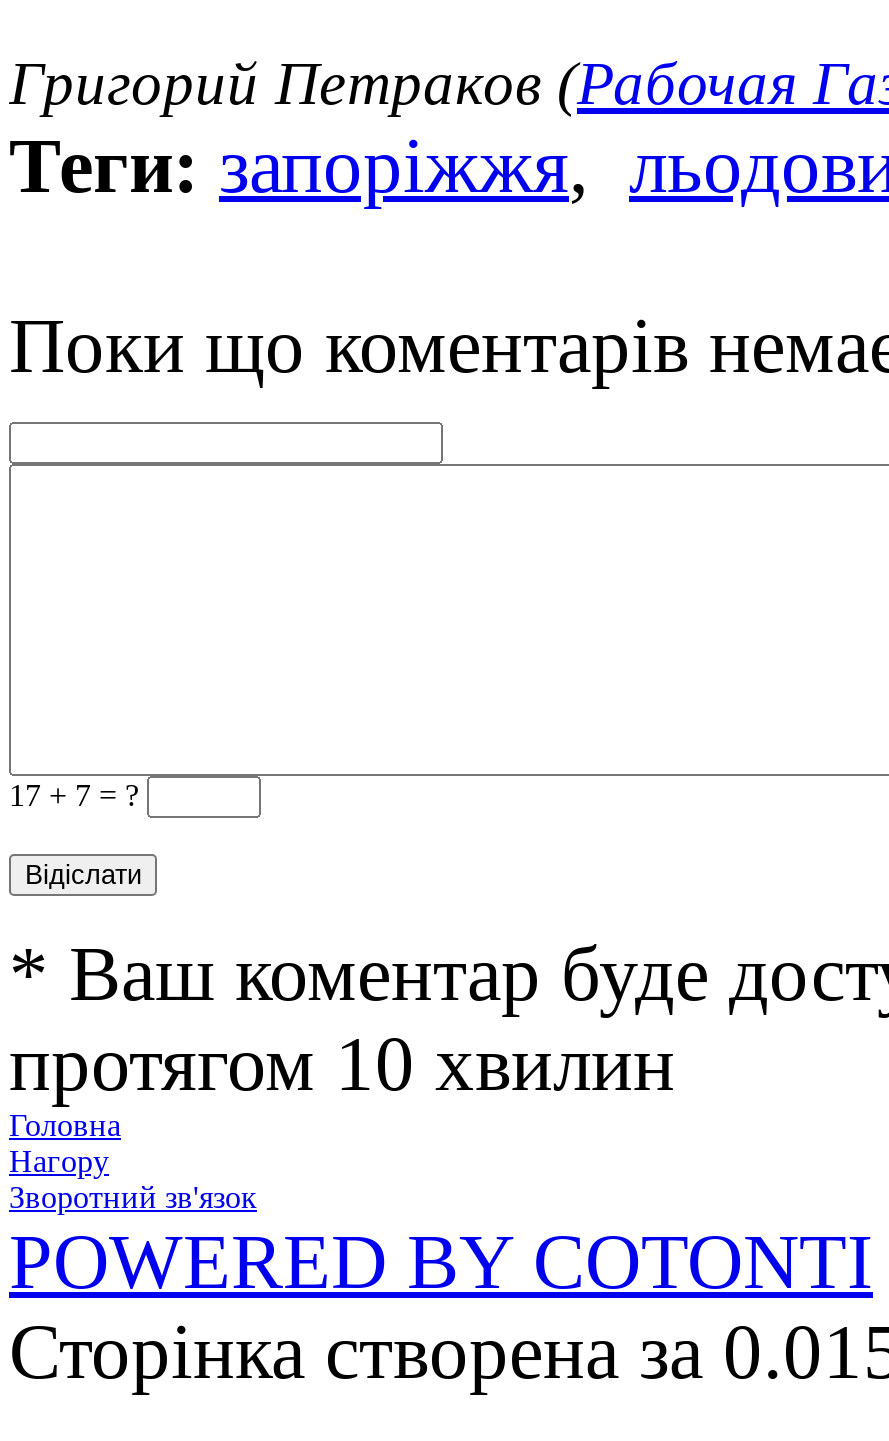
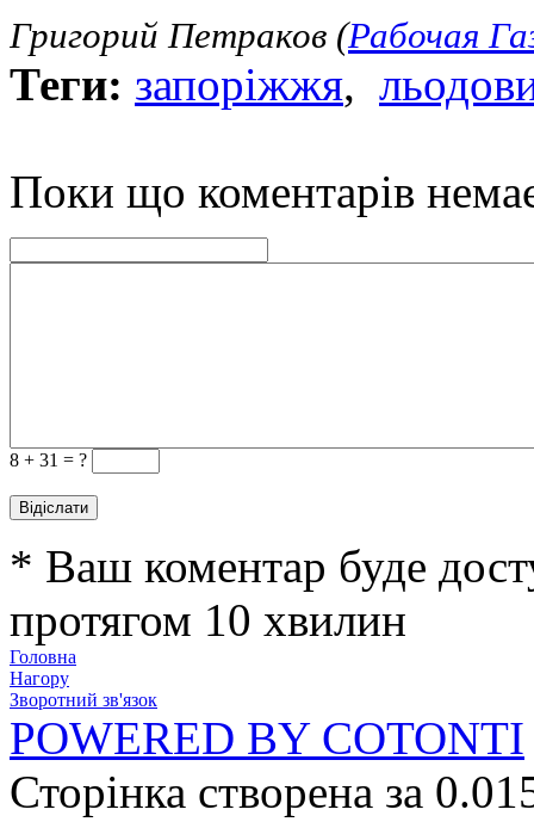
[9,778,147,812] 17 + 7 = ? -> [10,450,92,470] 8 + 31 = ?

